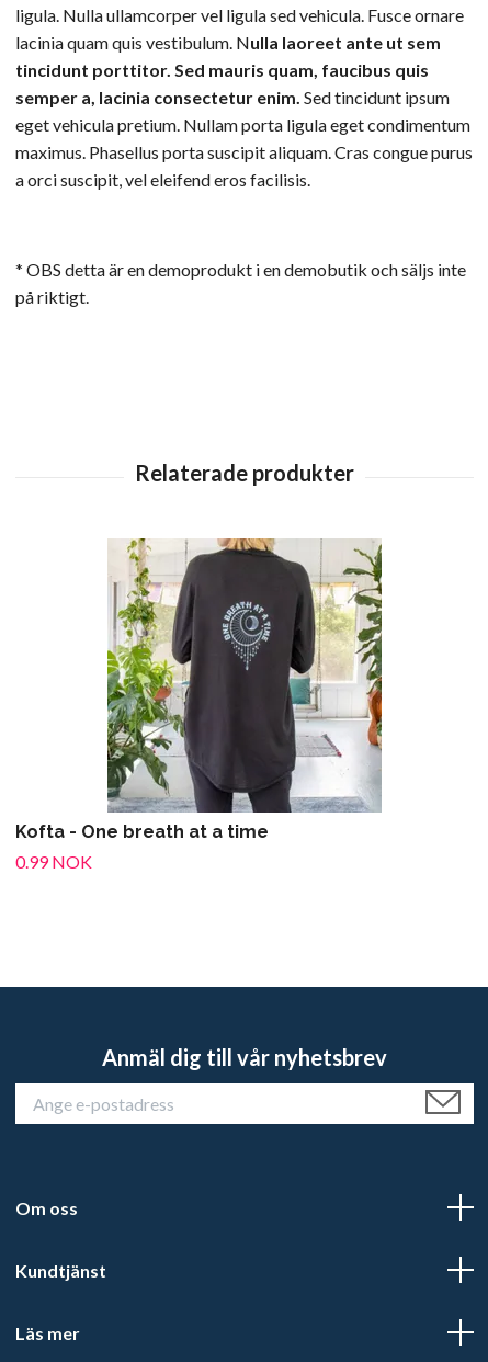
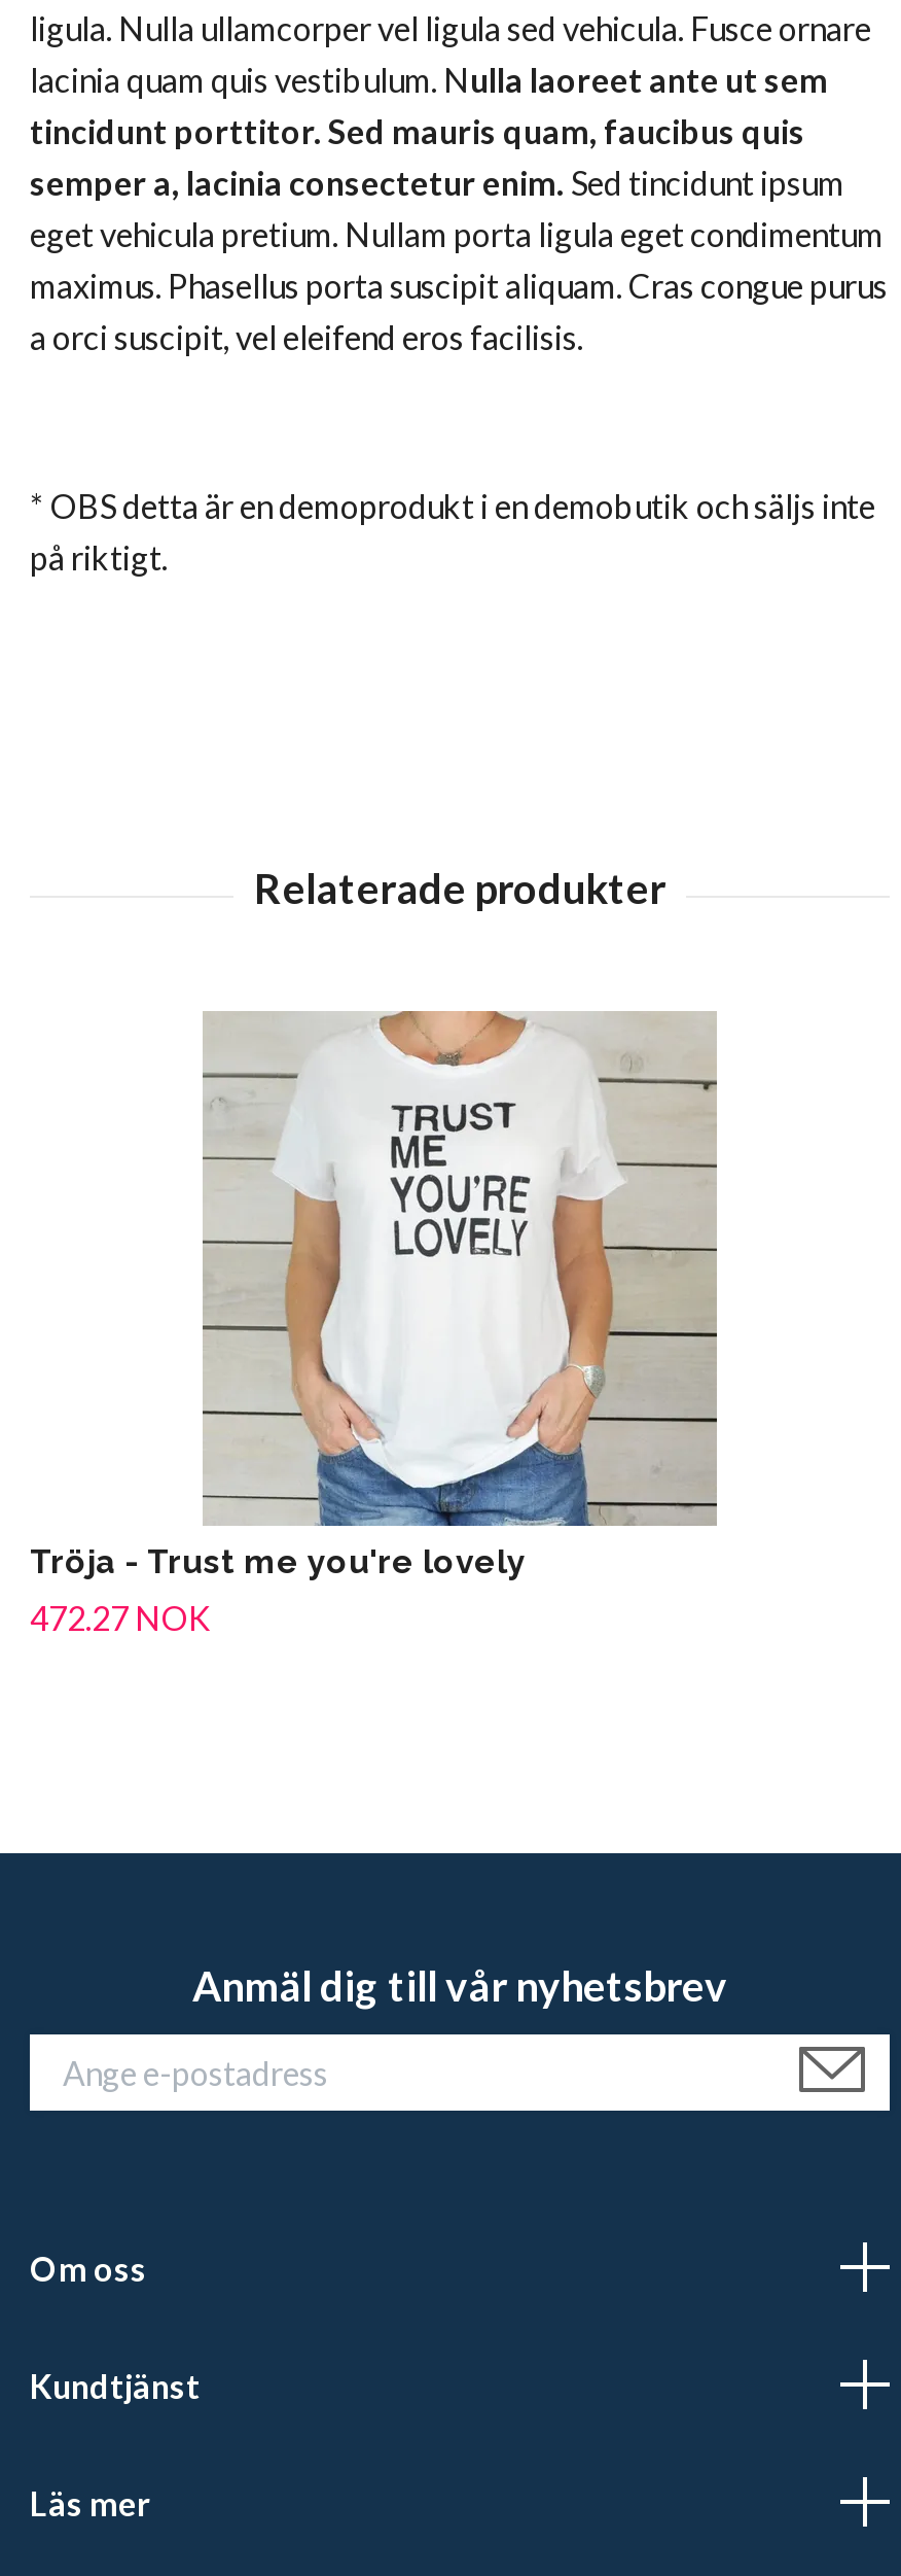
[15,538,383,872] [image] | Kofta - One breath at a time | 0.99 NOK -> [30,1011,719,1637] [image] | Tröja - Trust me you're lovely | 472.27 NOK

